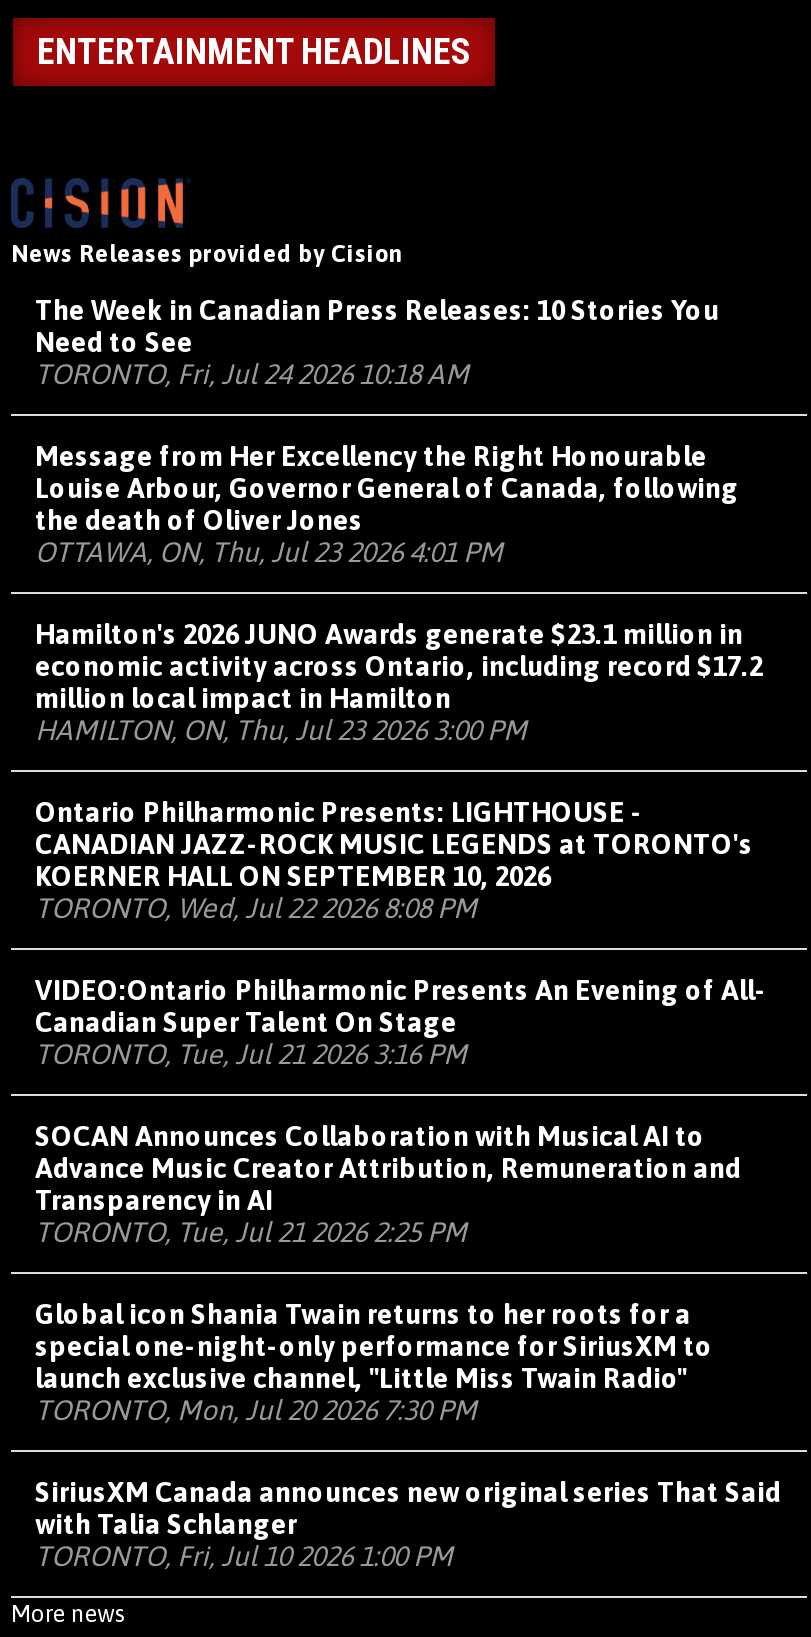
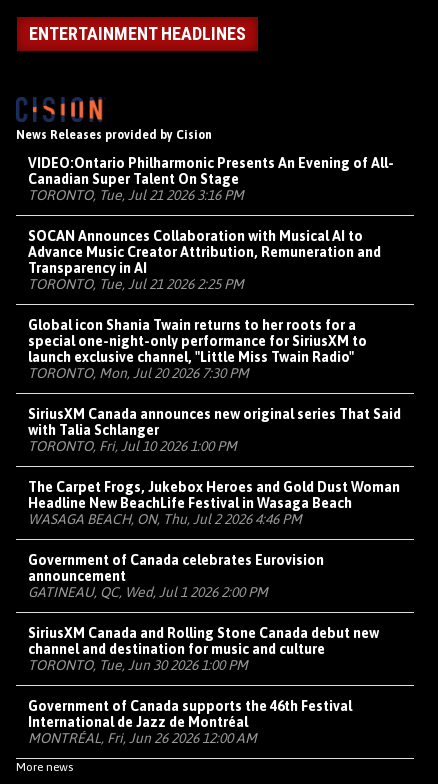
[35,293,763,923] The Week in Canadian Press Releases: 10 Stories You | Need to See | TORONTO, Fri, Jul 24 2026 10:18 AM | Message from Her Excellency the Right Honourable | Louise Arbour, Governor General of Canada, following | the death of Oliver Jones | OTTAWA, ON, Thu, Jul 23 2026 4:01 PM | Hamilton's 2026 JUNO Awards generate $23.1 million in | economic activity across Ontario, including record $17.2 | million local impact in Hamilton | HAMILTON, ON, Thu, Jul 23 2026 3:00 PM | Ontario Philharmonic Presents: LIGHTHOUSE - | CANADIAN JAZZ-ROCK MUSIC LEGENDS at TORONTO's | KOERNER HALL ON SEPTEMBER 10, 2026 | TORONTO, Wed, Jul 22 2026 8:08 PM -> none
moved [35,973,781,1571] -> [28,155,401,454]: VIDEO:Ontario Philharmonic Presents An Evening of All- | Canadian Super Talent On Stage | TORONTO, Tue, Jul 21 2026 3:16 PM | ... | with Talia Schlanger | TORONTO, Fri, Jul 10 2026 1:00 PM
none -> [28,479,400,746] The Carpet Frogs, Jukebox Heroes and Gold Dust Woman | Headline New BeachLife Festival in Wasaga Beach | WASAGA BEACH, ON, Thu, Jul 2 2026 4:46 PM | Government of Canada celebrates Eurovision | announcement | GATINEAU, QC, Wed, Jul 1 2026 2:00 PM | SiriusXM Canada and Rolling Stone Canada debut new | channel and destination for music and culture | TORONTO, Tue, Jun 30 2026 1:00 PM | Government of Canada supports the 46th Festival | International de Jazz de Montréal | MONTRÉAL, Fri, Jun 26 2026 12:00 AM

